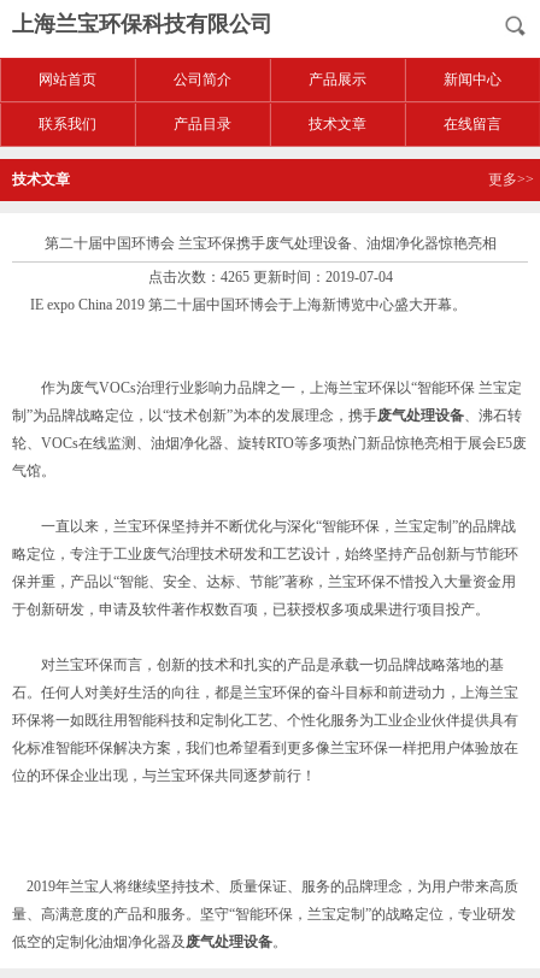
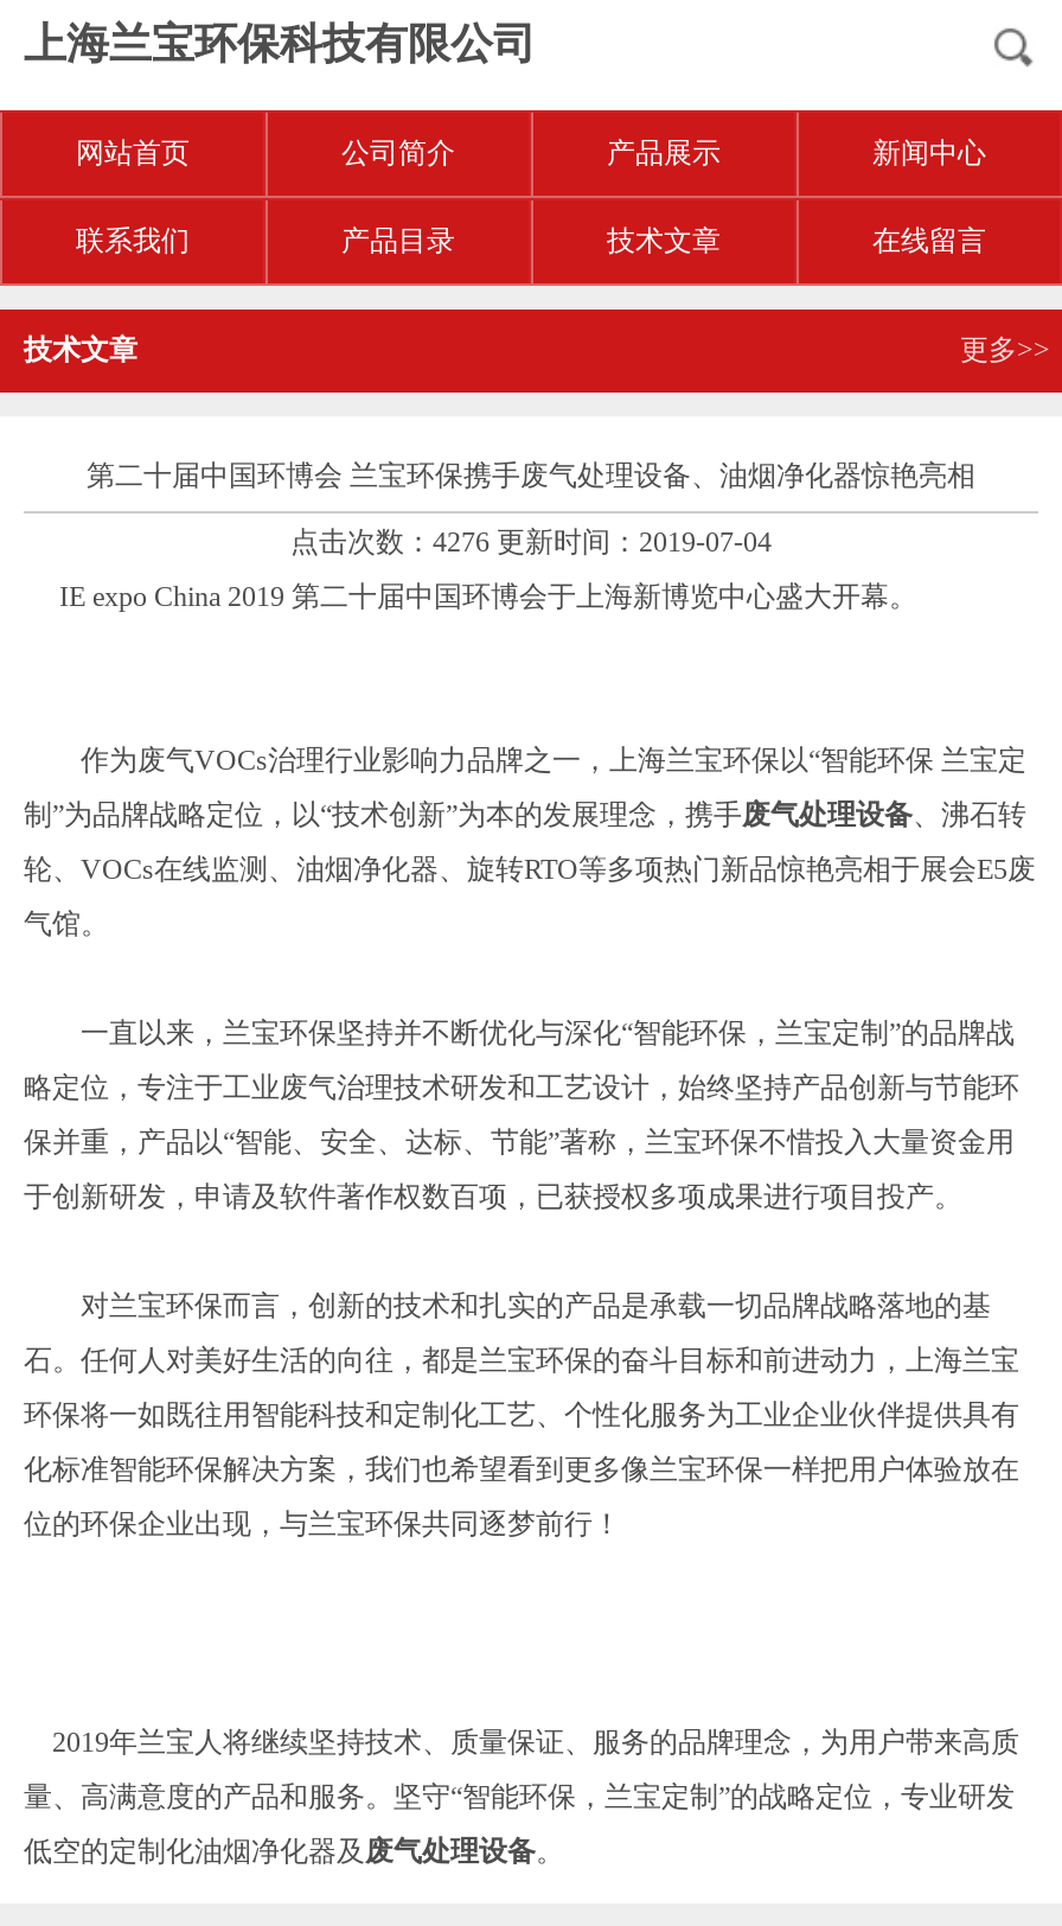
[148,269,392,285] 点击次数：4265 更新时间：2019-07-04 -> [290,525,772,559] 点击次数：4276 更新时间：2019-07-04

